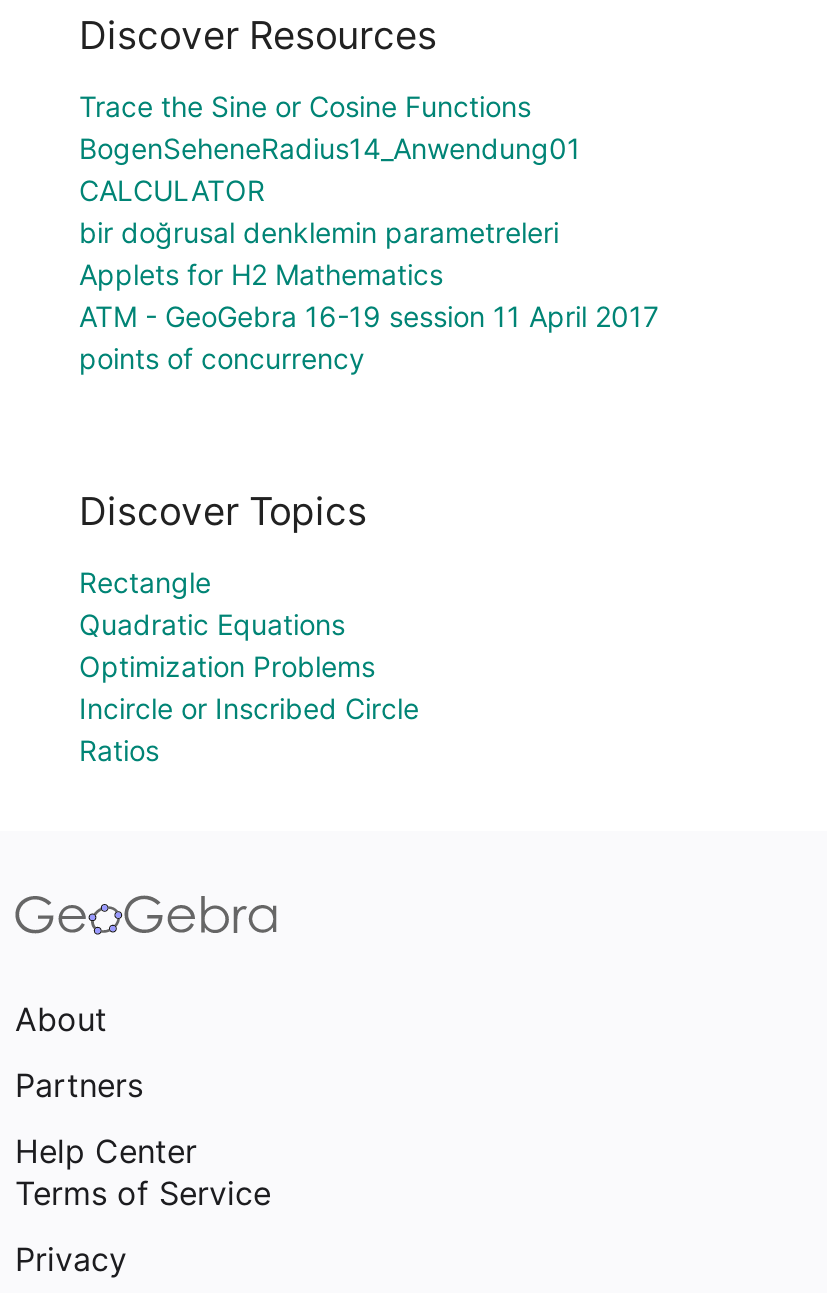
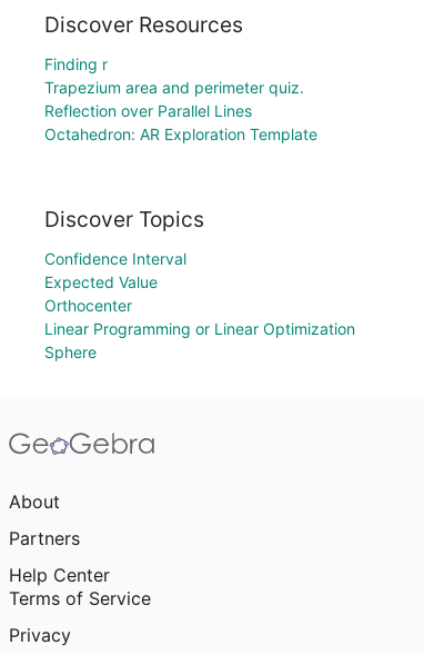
[79,90,659,376] Trace the Sine or Cosine Functions | BogenSeheneRadius14_Anwendung01 | CALCULATOR | bir doğrusal denklemin parametreleri | Applets for H2 Mathematics | ATM - GeoGebra 16-19 session 11 April 2017 | points of concurrency -> [44,55,317,144] Finding r | Trapezium area and perimeter quiz. | Reflection over Parallel Lines | Octahedron: AR Exploration Template
[79,565,419,767] Rectangle | Quadratic Equations | Optimization Problems | Incircle or Inscribed Circle | Ratios -> [44,249,355,361] Confidence Interval | Expected Value | Orthocenter | Linear Programming or Linear Optimization | Sphere

